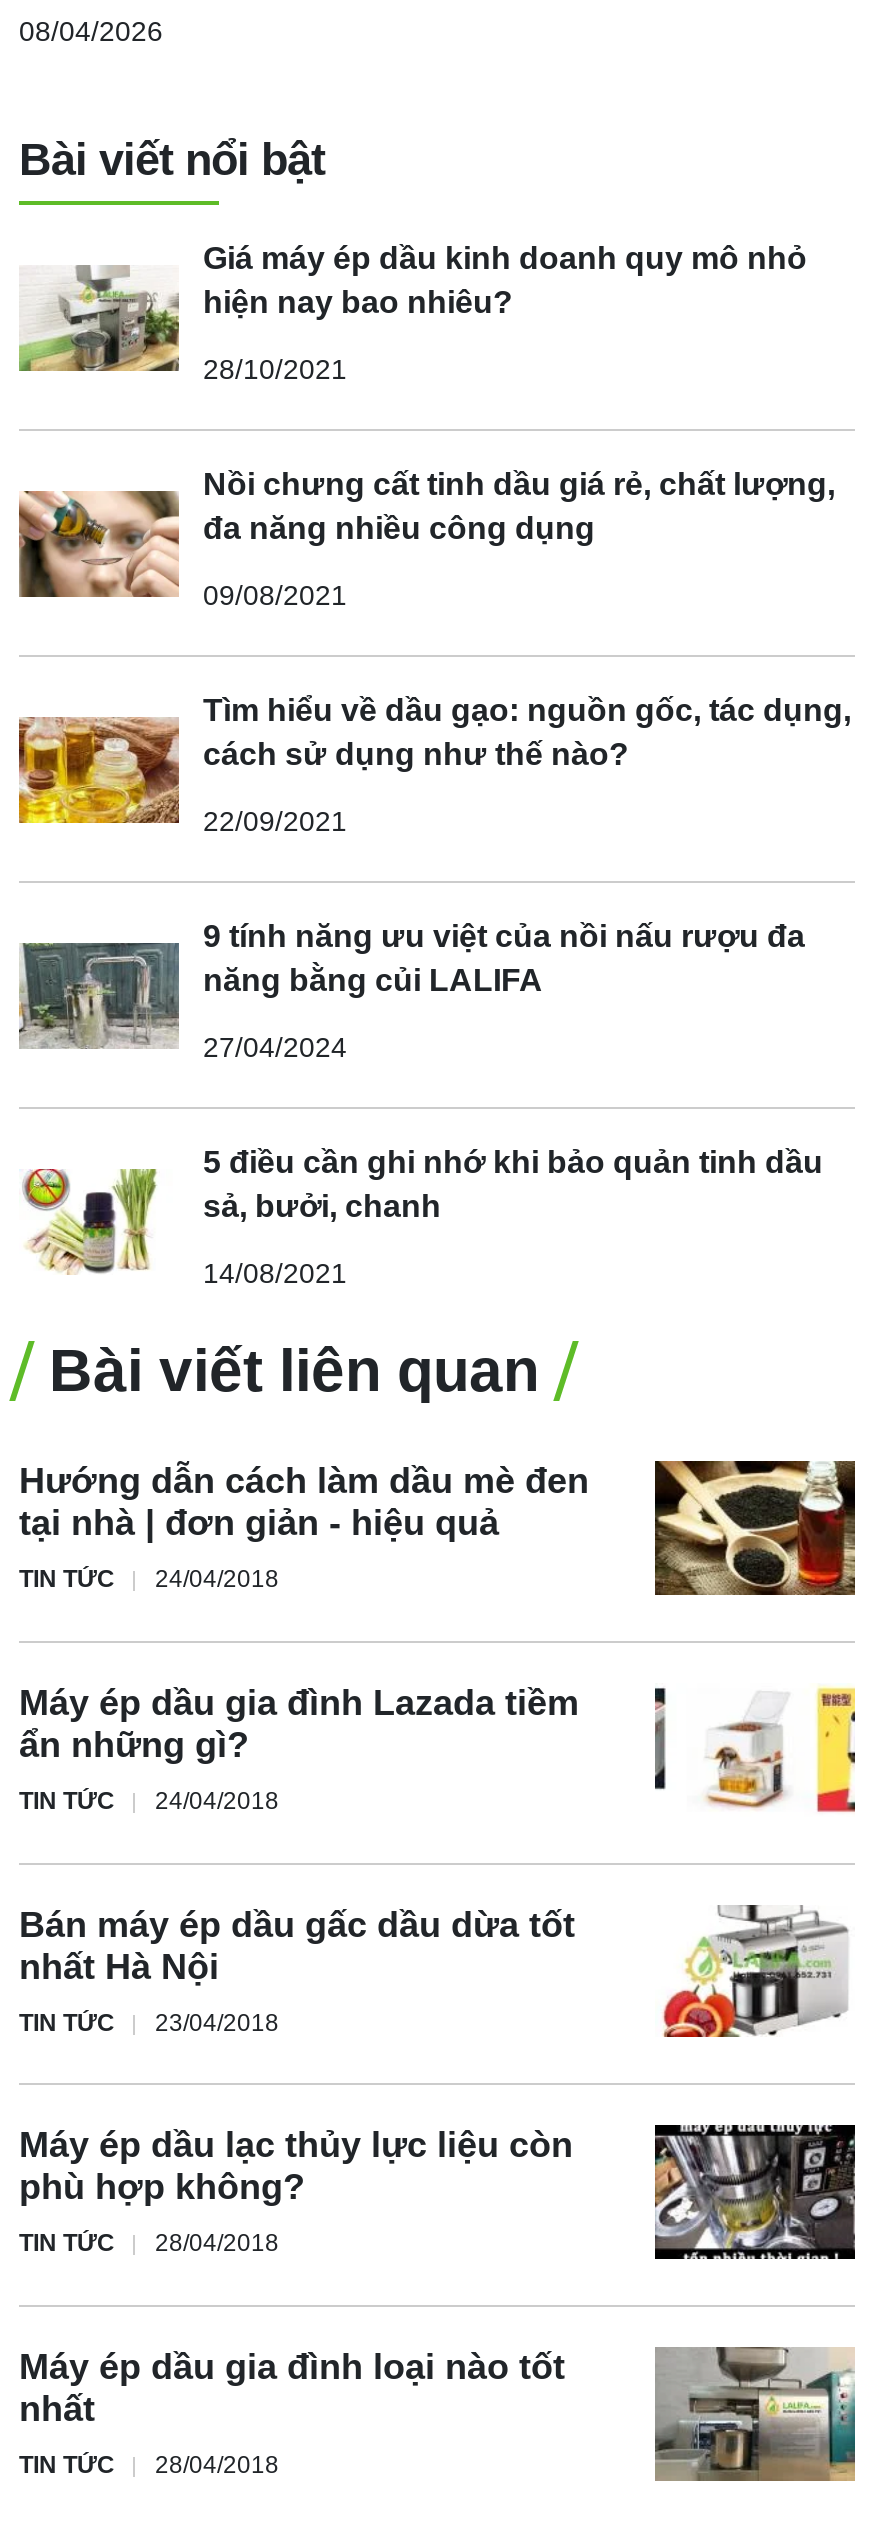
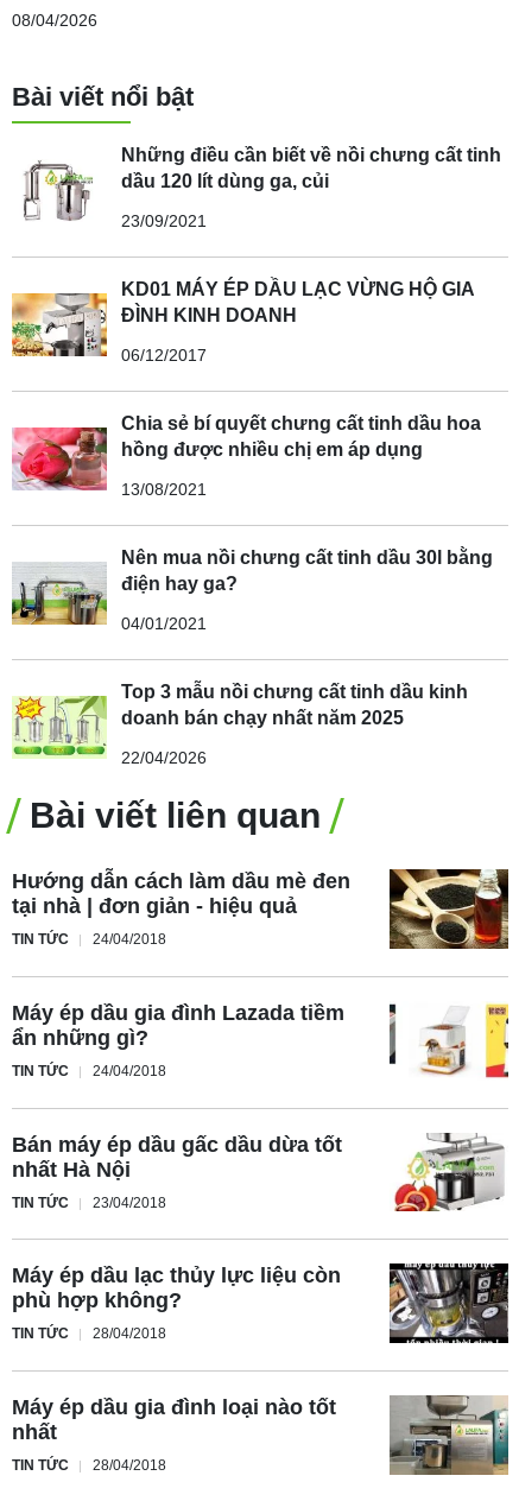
[17,242,807,373] [image] | Giá máy ép dầu kinh doanh quy mô nhỏ | hiện nay bao nhiêu? -> [12,145,501,222] [image] | Những điều cần biết về nồi chưng cất tinh | dầu 120 lít dùng ga, củi
[203,354,347,386] 28/10/2021 -> [121,212,207,231] 23/09/2021
[17,468,835,599] [image] | Nồi chưng cất tinh dầu giá rẻ, chất lượng, | đa năng nhiều công dụng -> [11,280,475,357] [image] | KD01 MÁY ÉP DẦU LẠC VỪNG HỘ GIA | ĐÌNH KINH DOANH
[203,580,347,612] 09/08/2021 -> [121,346,207,365] 06/12/2017
[17,694,851,825] [image] | Tìm hiểu về dầu gạo: nguồn gốc, tác dụng, | cách sử dụng như thế nào? -> [12,414,481,490] [image] | Chia sẻ bí quyết chưng cất tinh dầu hoa | hồng được nhiều chị em áp dụng
[203,806,347,838] 22/09/2021 -> [121,480,207,499] 13/08/2021
[17,920,805,1049] [image] | 9 tính năng ưu việt của nồi nấu rượu đa | năng bằng củi LALIFA -> [11,548,493,626] [image] | Nên mua nồi chưng cất tinh dầu 30l bằng | điện hay ga?
[203,1032,347,1064] 27/04/2024 -> [121,614,207,633] 04/01/2021
[21,1146,823,1275] [image] | 5 điều cần ghi nhớ khi bảo quản tinh dầu | sả, bưởi, chanh -> [12,682,468,759] [image] | Top 3 mẫu nồi chưng cất tinh dầu kinh | doanh bán chạy nhất năm 2025
[203,1258,347,1290] 14/08/2021 -> [121,749,207,768] 22/04/2026

